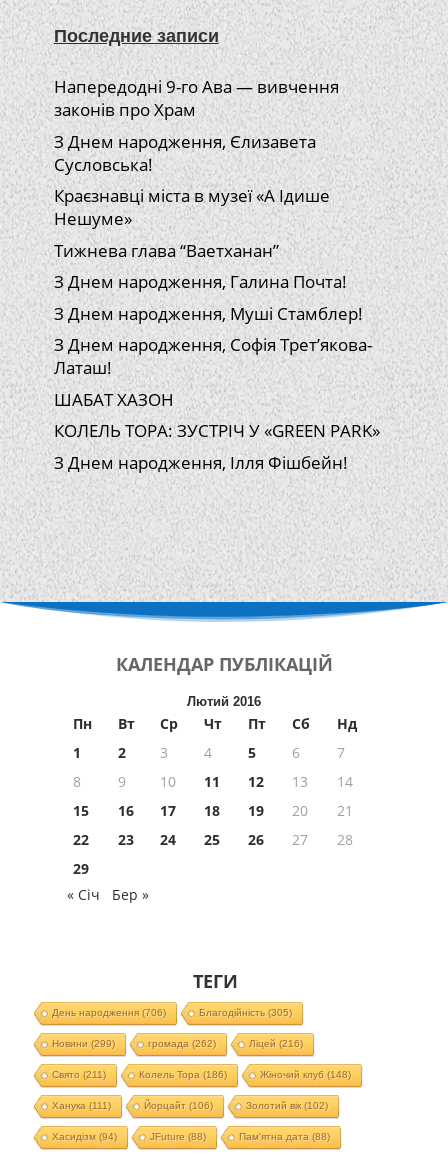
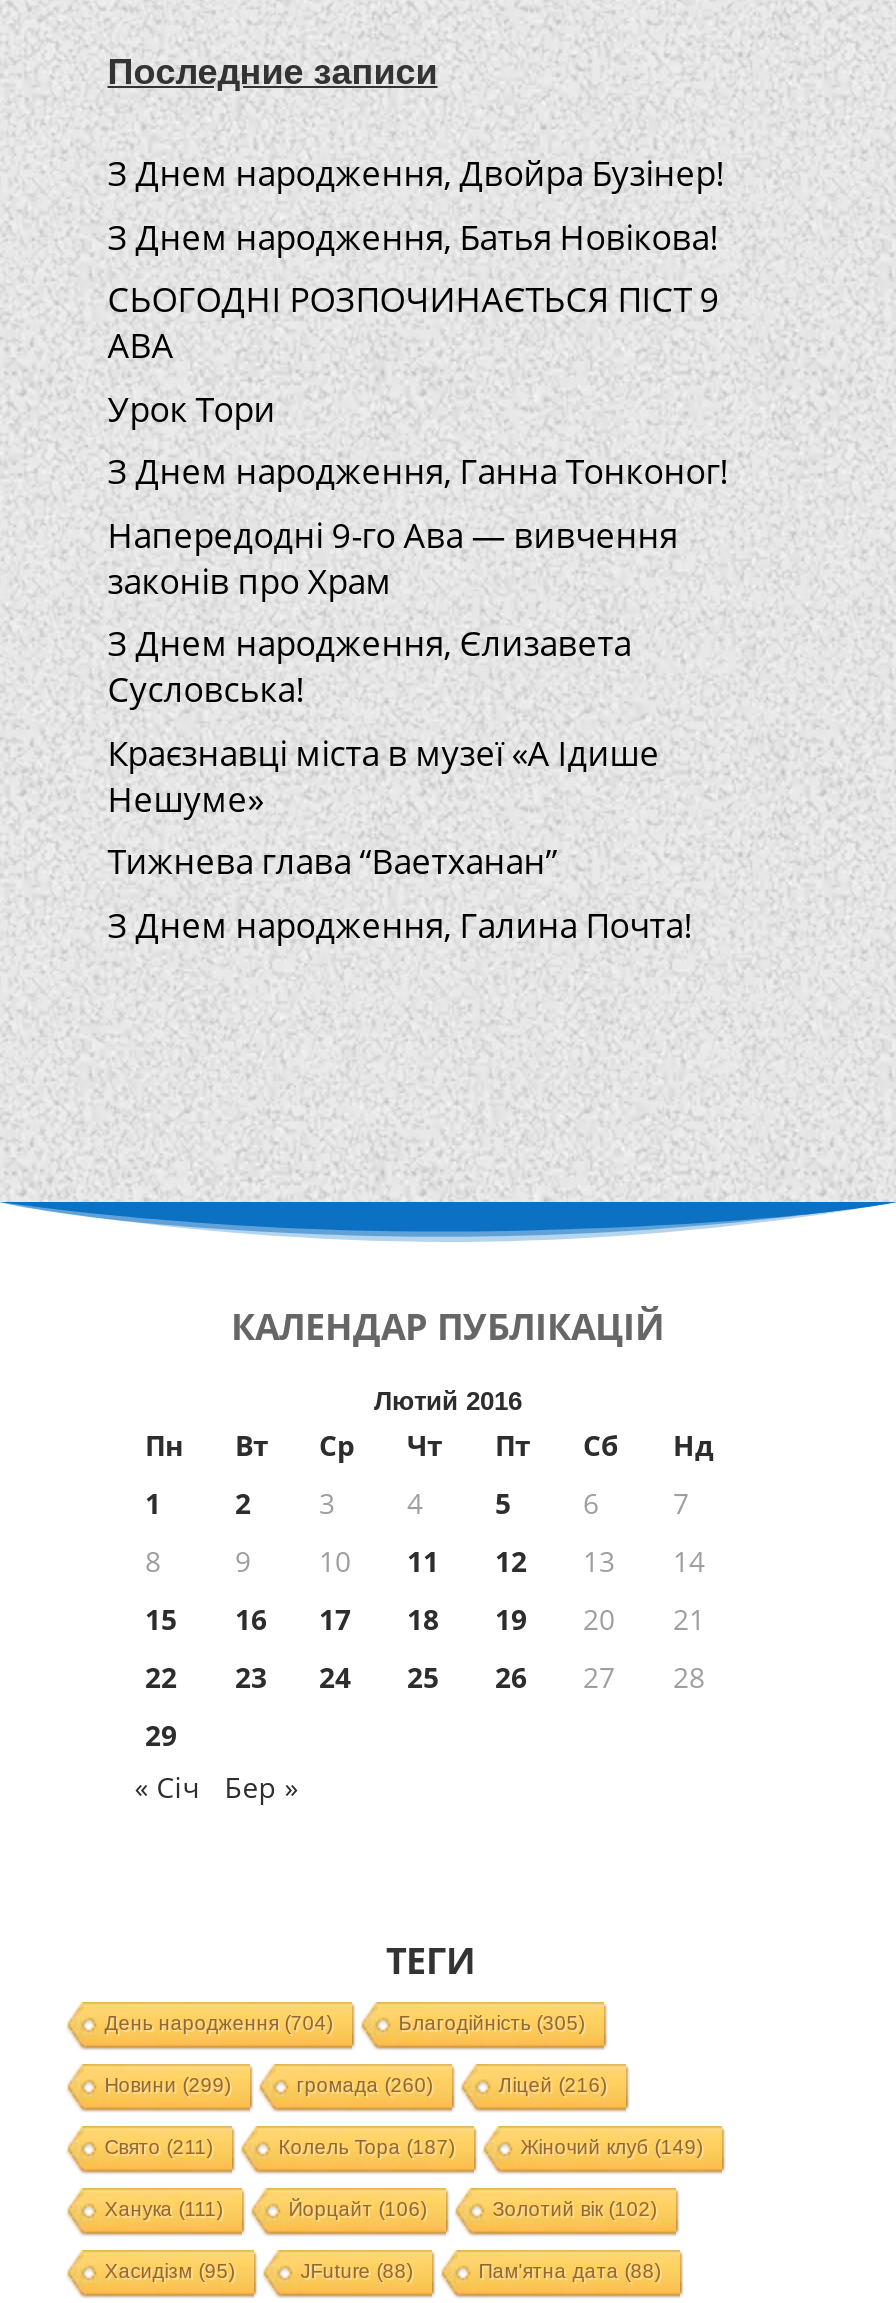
none -> [108,151,730,495] З Днем народження, Двойра Бузінер! | З Днем народження, Батья Новікова! | СЬОГОДНІ РОЗПОЧИНАЄТЬСЯ ПІСТ 9 | АВА | Урок Тори | З Днем народження, Ганна Тонконог!
moved [54,75,347,293] -> [108,512,694,948]: Напередодні 9-го Ава — вивчення | законів про Храм | З Днем народження, Єлизавета | Сусловська! | Краєзнавці міста в музеї «А Ідише | Нешуме» | Тижнева глава “Ваетханан” | З Днем народження, Галина Почта!
[54,302,380,474] З Днем народження, Муші Стамблер! | З Днем народження, Софія Трет’якова- | Латаш! | ШАБАТ ХАЗОН | КОЛЕЛЬ ТОРА: ЗУСТРІЧ У «GREEN PARK» | З Днем народження, Ілля Фішбейн! -> none
[52,1007,166,1018] День народження (706) -> [104,2013,332,2035] День народження (704)
[148,1038,216,1049] громада (262) -> [296,2075,432,2097] громада (260)
[139,1069,227,1080] Колель Тора (186) -> [278,2137,454,2159] Колель Тора (187)
[260,1069,351,1080] Жіночий клуб (148) -> [520,2137,702,2159] Жіночий клуб (149)
[52,1131,117,1142] Хасидізм (94) -> [104,2261,234,2283] Хасидізм (95)

